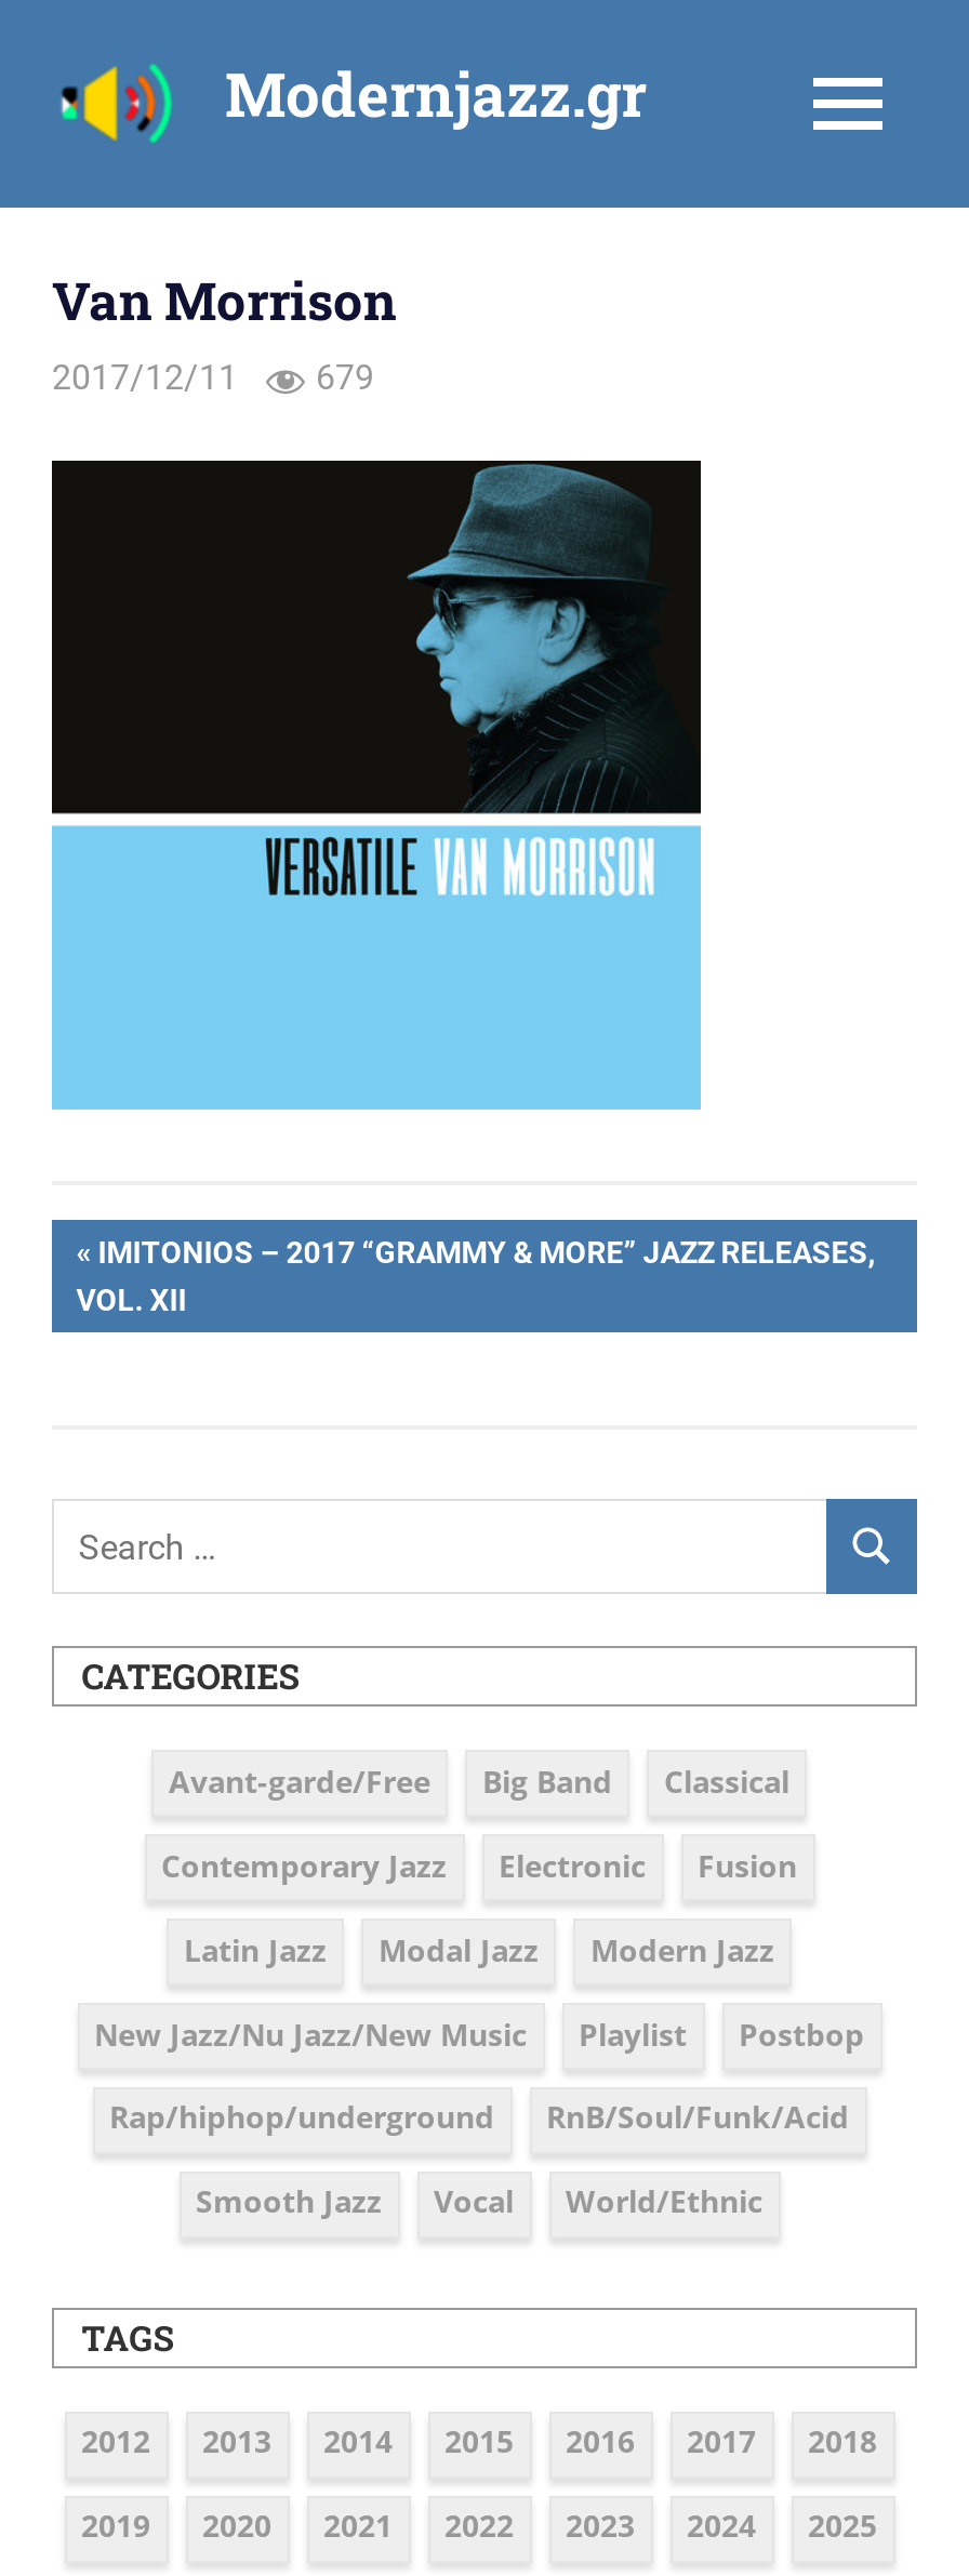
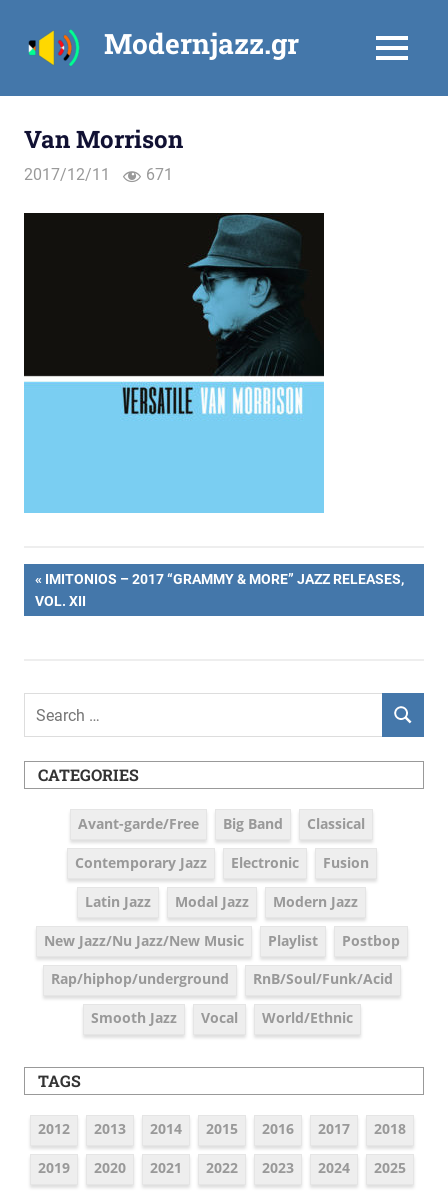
[52,357,374,398] 2017/12/11 679 -> [24,165,173,184] 2017/12/11 671

